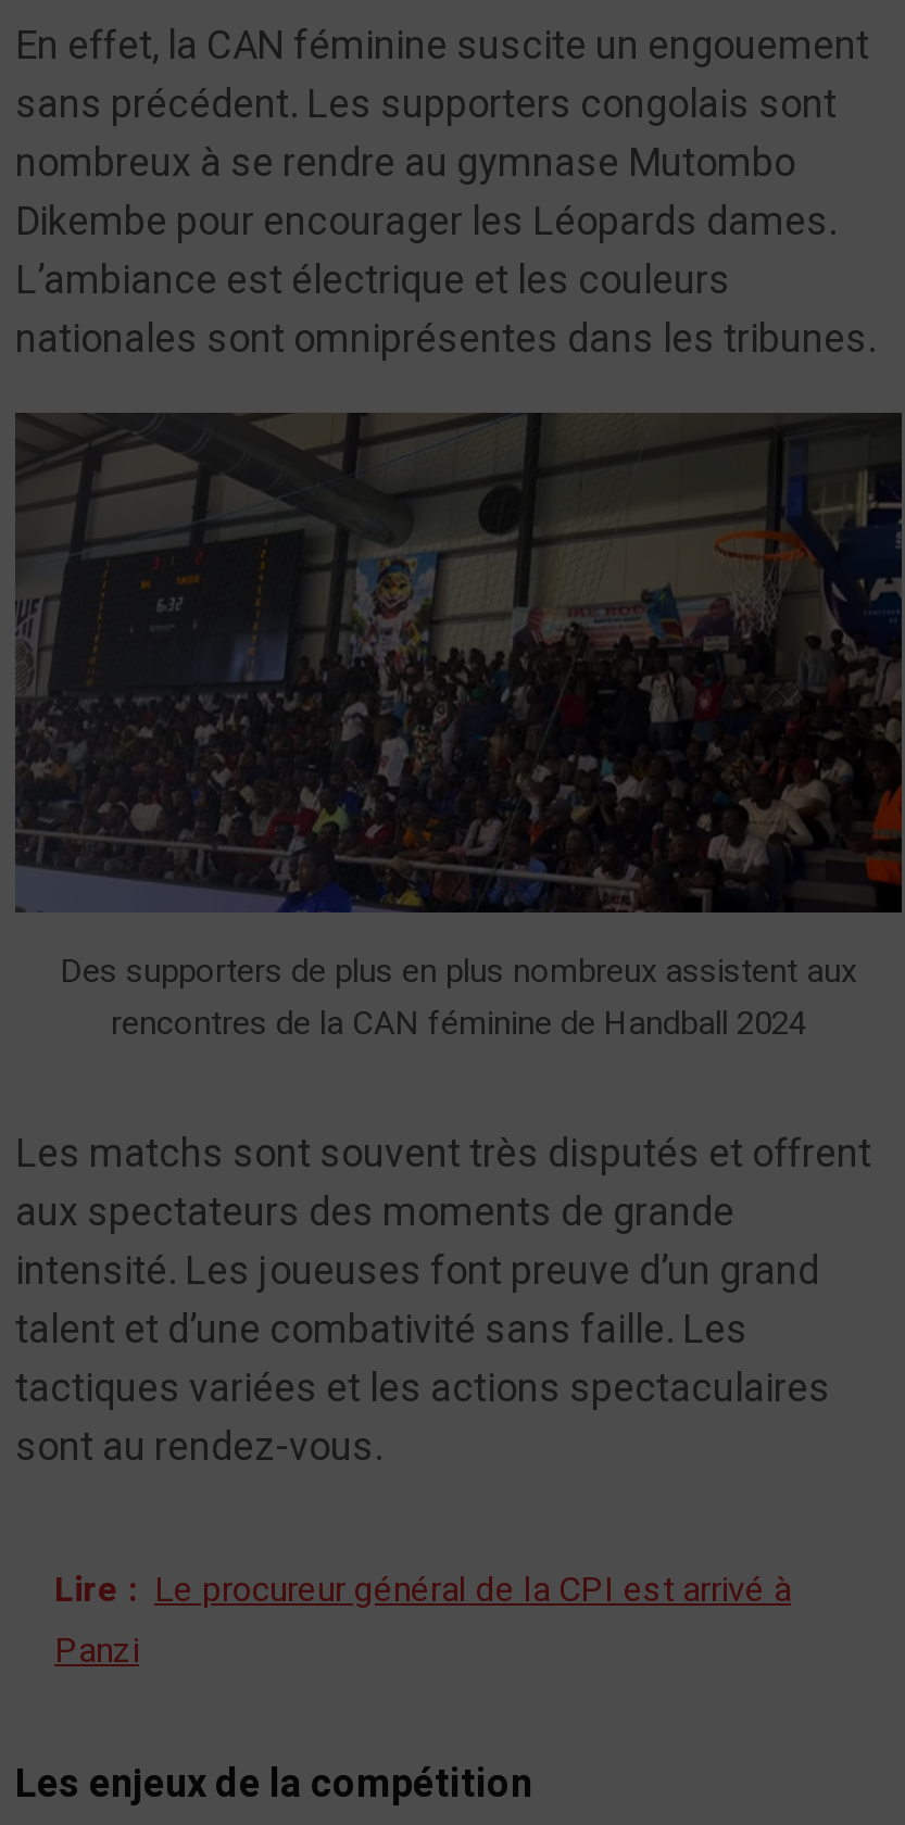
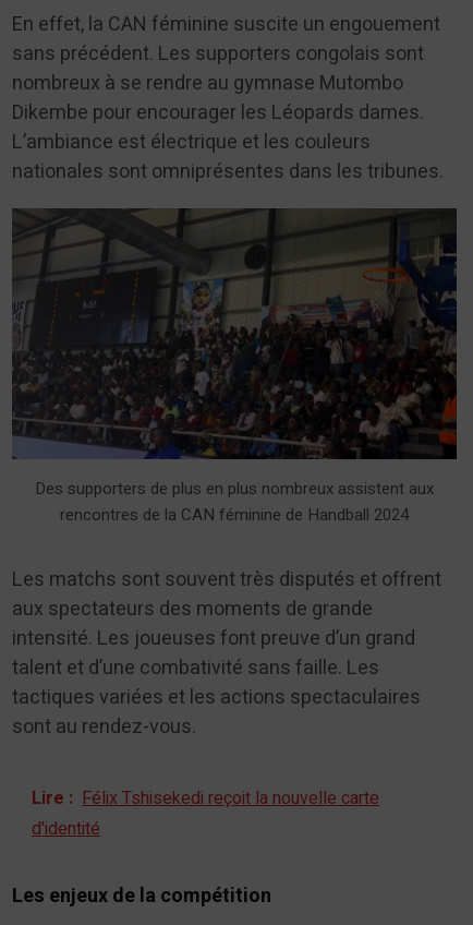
[54,1565,791,1678] Lire : Le procureur général de la CPI est arrivé à | Panzi -> [32,786,379,842] Lire : Félix Tshisekedi reçoit la nouvelle carte | d'identité

